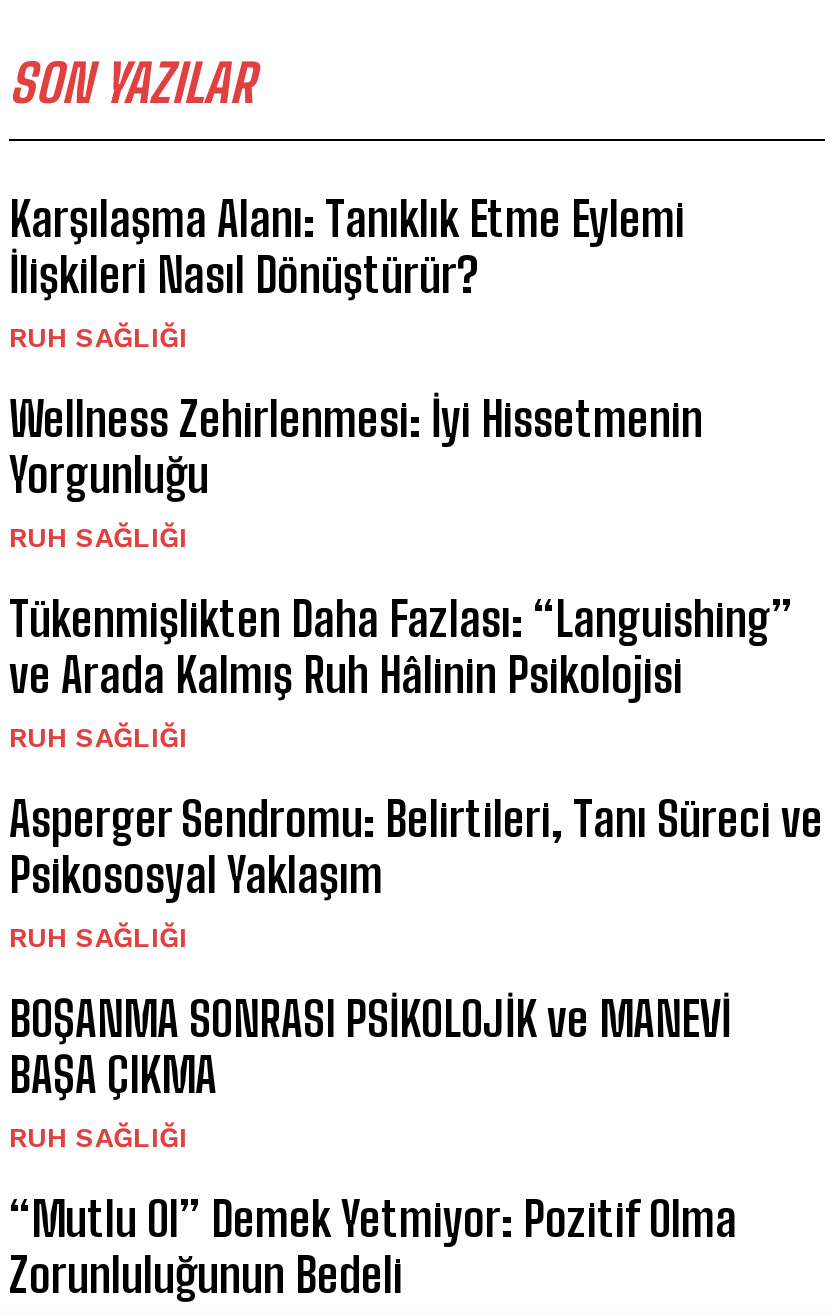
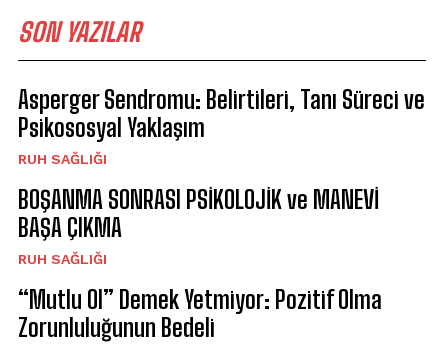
[9,190,793,754] Karşılaşma Alanı: Tanıklık Etme Eylemi | İlişkileri Nasıl Dönüştürür? | RUH SAĞLIĞI | Wellness Zehirlenmesi: İyi Hissetmenin | Yorgunluğu | RUH SAĞLIĞI | Tükenmişlikten Daha Fazlası: “Languishing” | ve Arada Kalmış Ruh Hâlinin Psikolojisi | RUH SAĞLIĞI -> none

